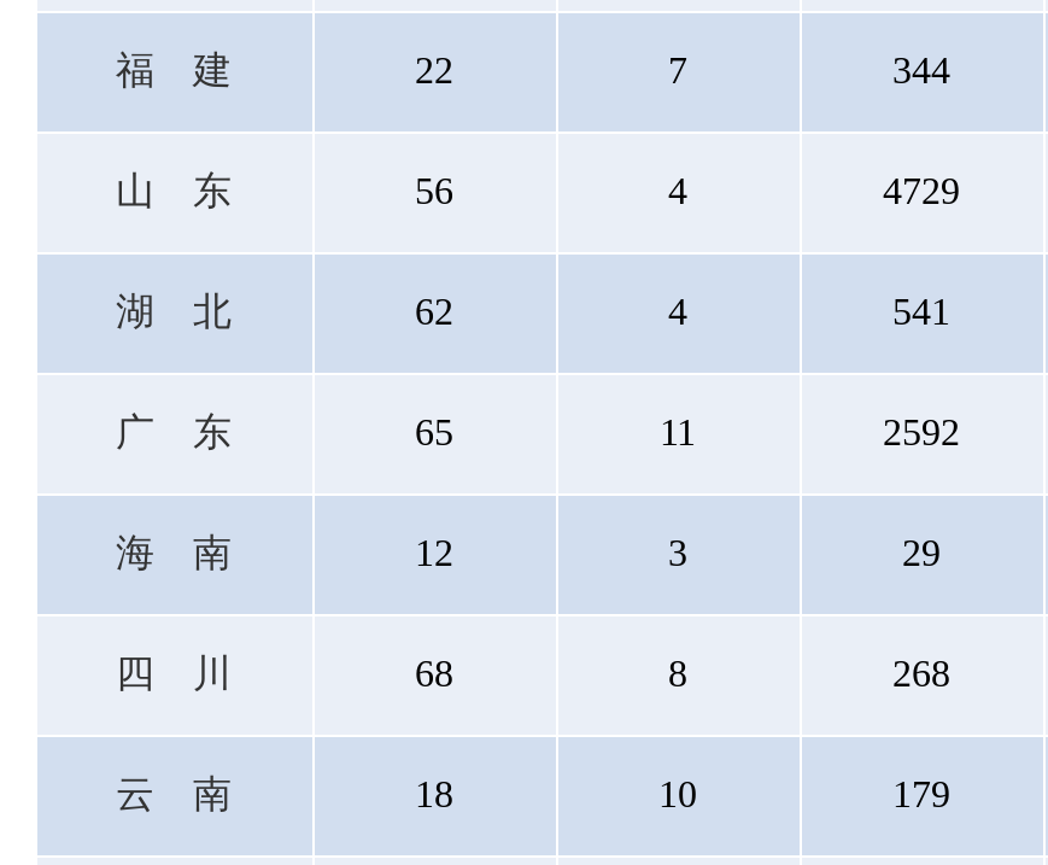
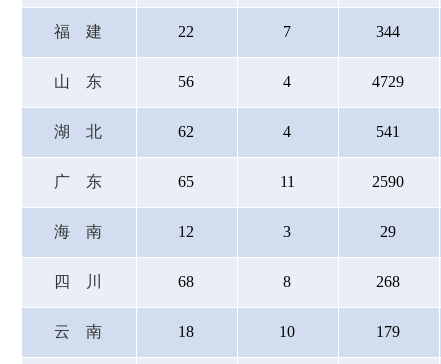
[883,411,960,452] 2592 -> [372,173,404,190] 2590

